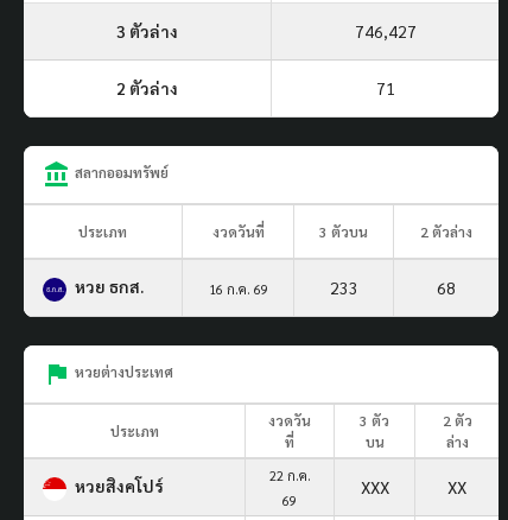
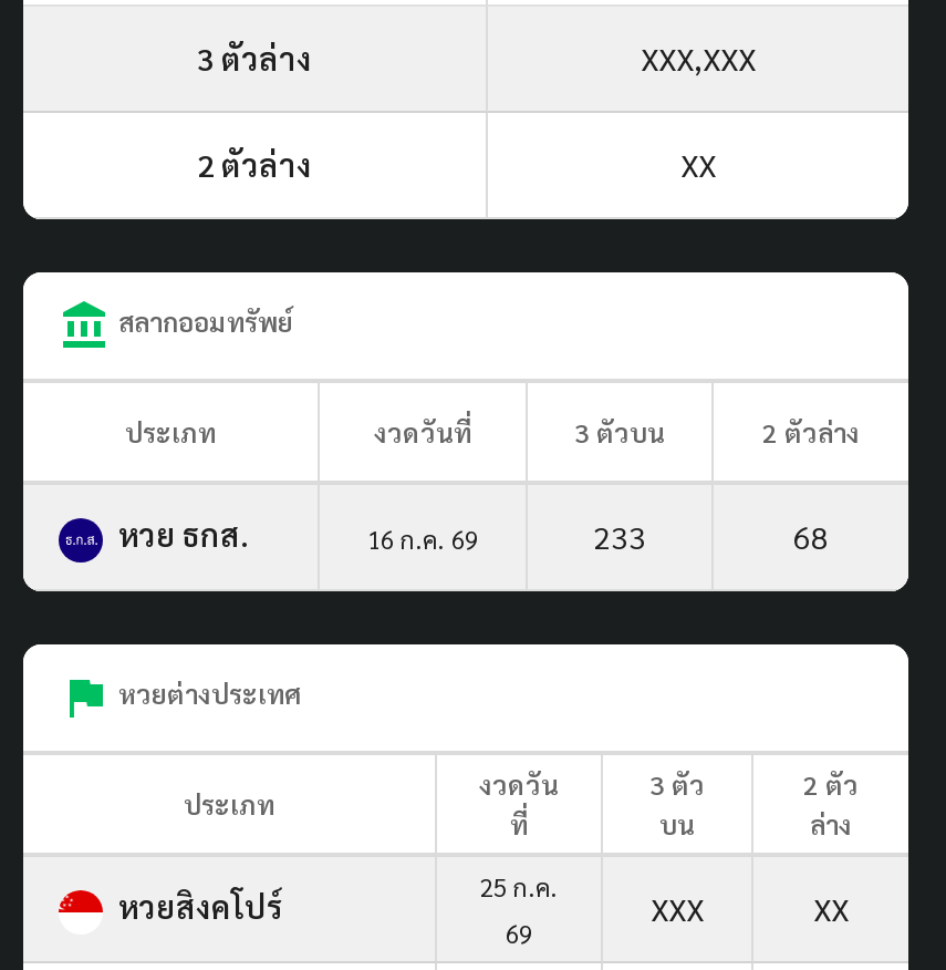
[354,20,416,41] 746,427 -> [641,37,756,77] XXX,XXX
[376,77,395,98] 71 -> [680,144,716,183] XX
[269,466,310,484] 22 ก.ค. -> [480,870,558,903] 25 ก.ค.

